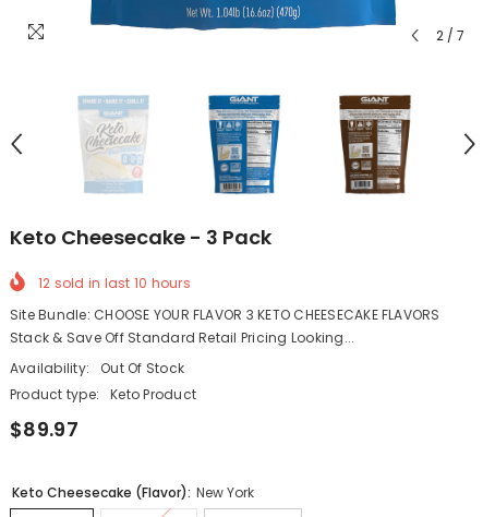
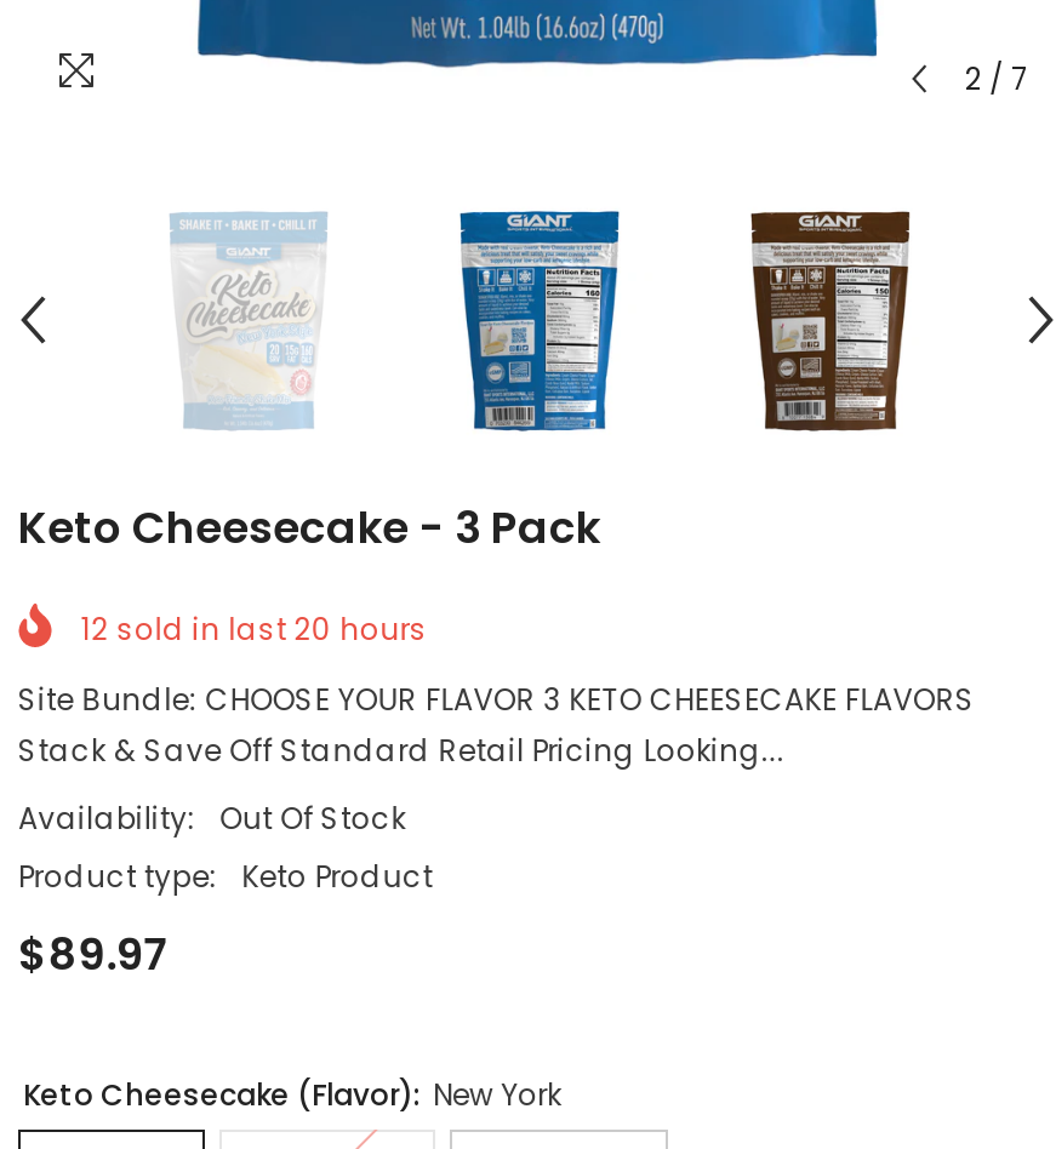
[38,273,191,292] 12 sold in last 10 hours -> [81,607,427,649] 12 sold in last 20 hours

